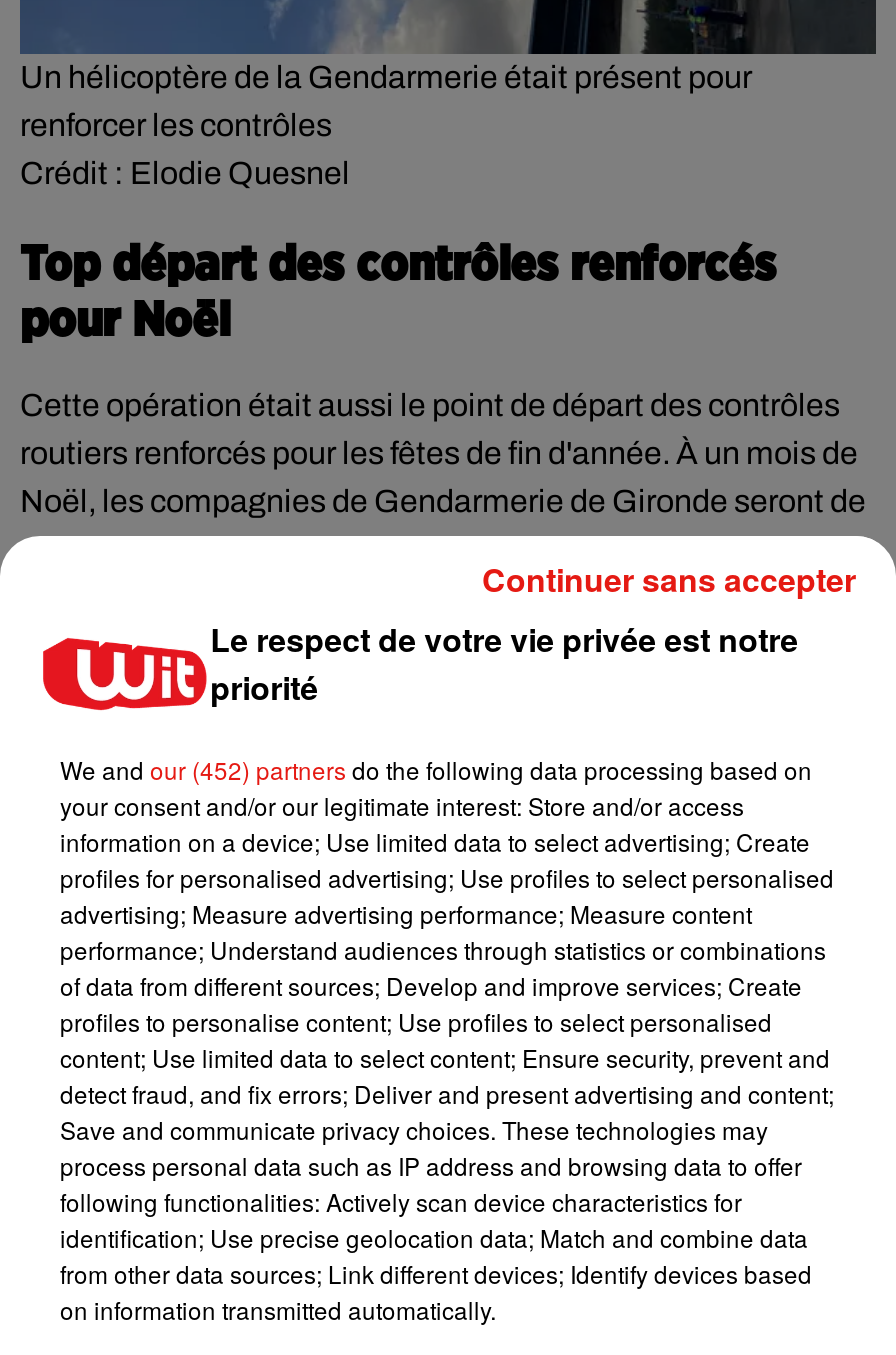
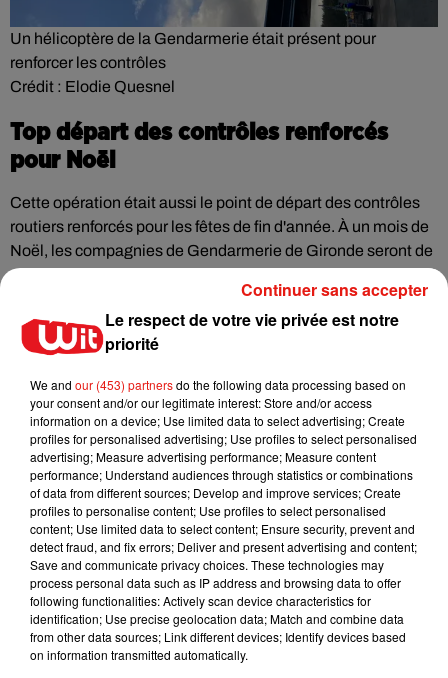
[60,752,812,786] We and our (452) partners do the following data processing based on -> [30,376,406,393] We and our (453) partners do the following data processing based on

